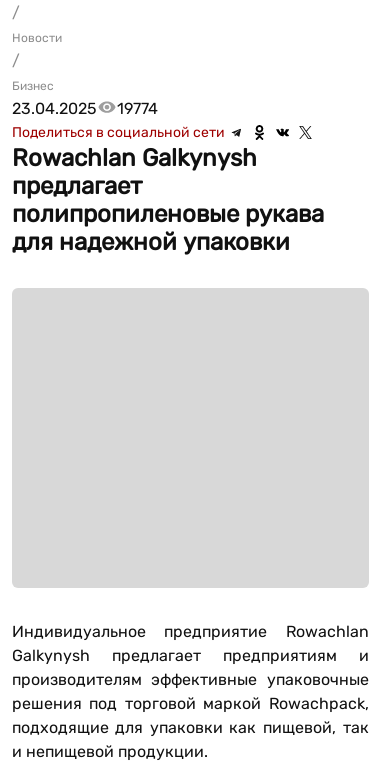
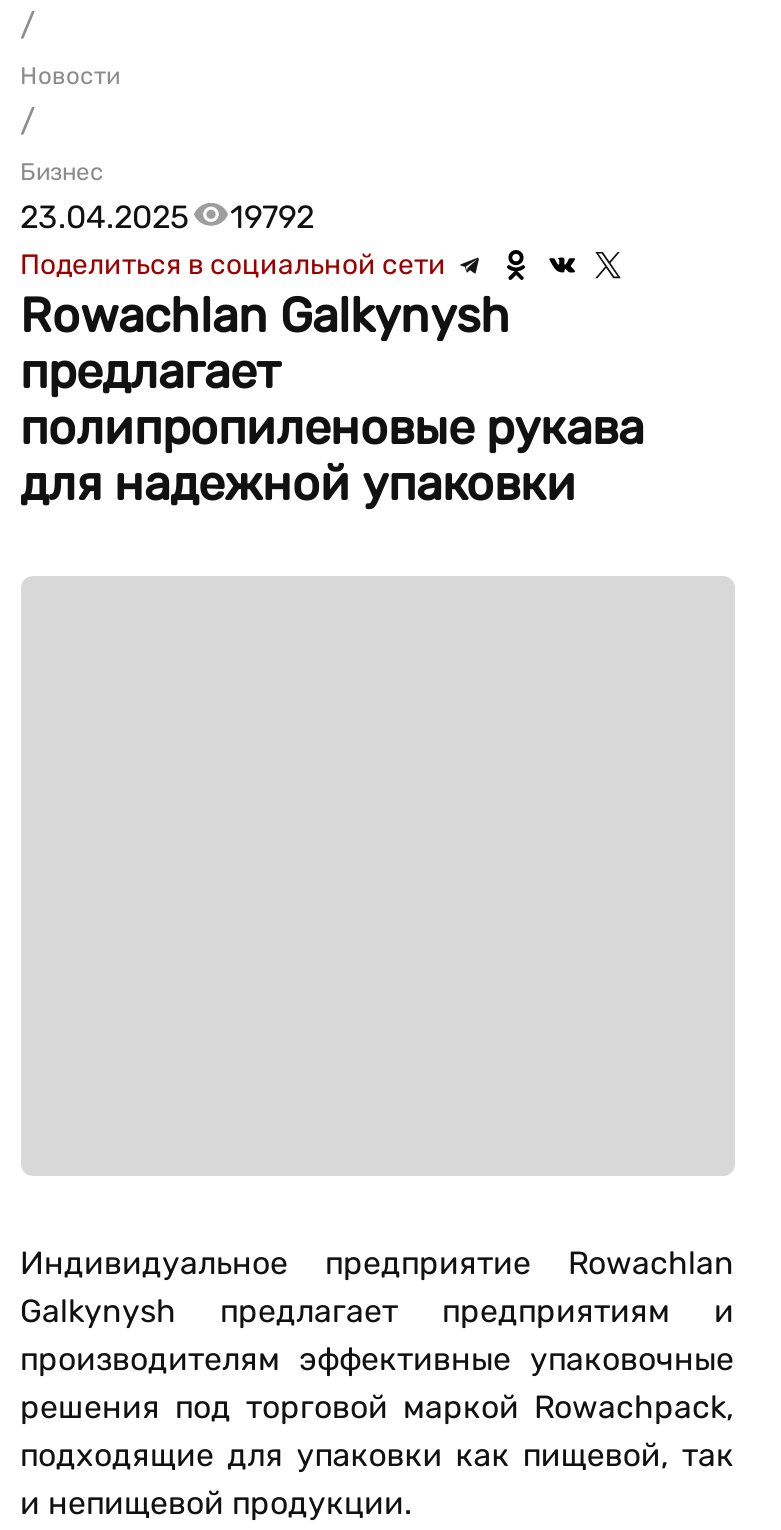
[11,99,157,118] 23.04.2025 19774 -> [20,198,314,236] 23.04.2025 19792

